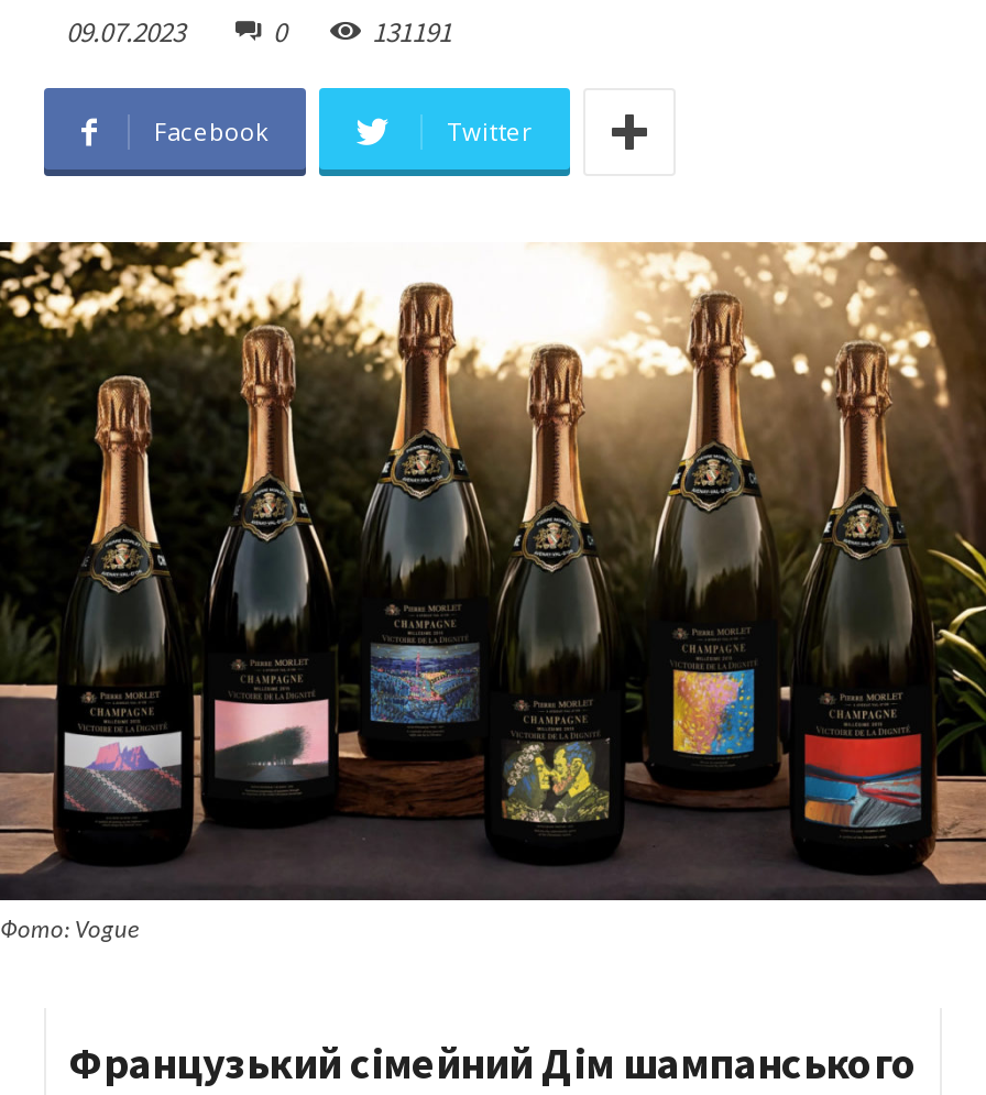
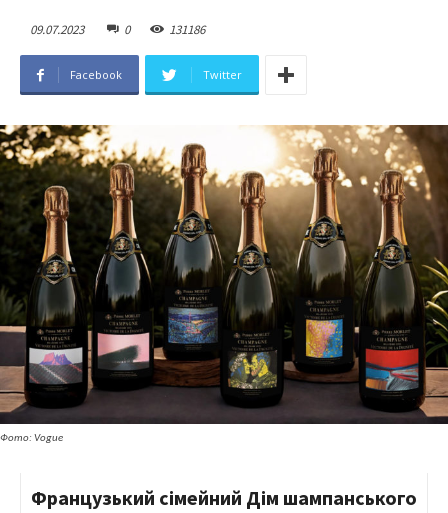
[372,12,451,49] 131191 -> [169,20,205,37] 131186

